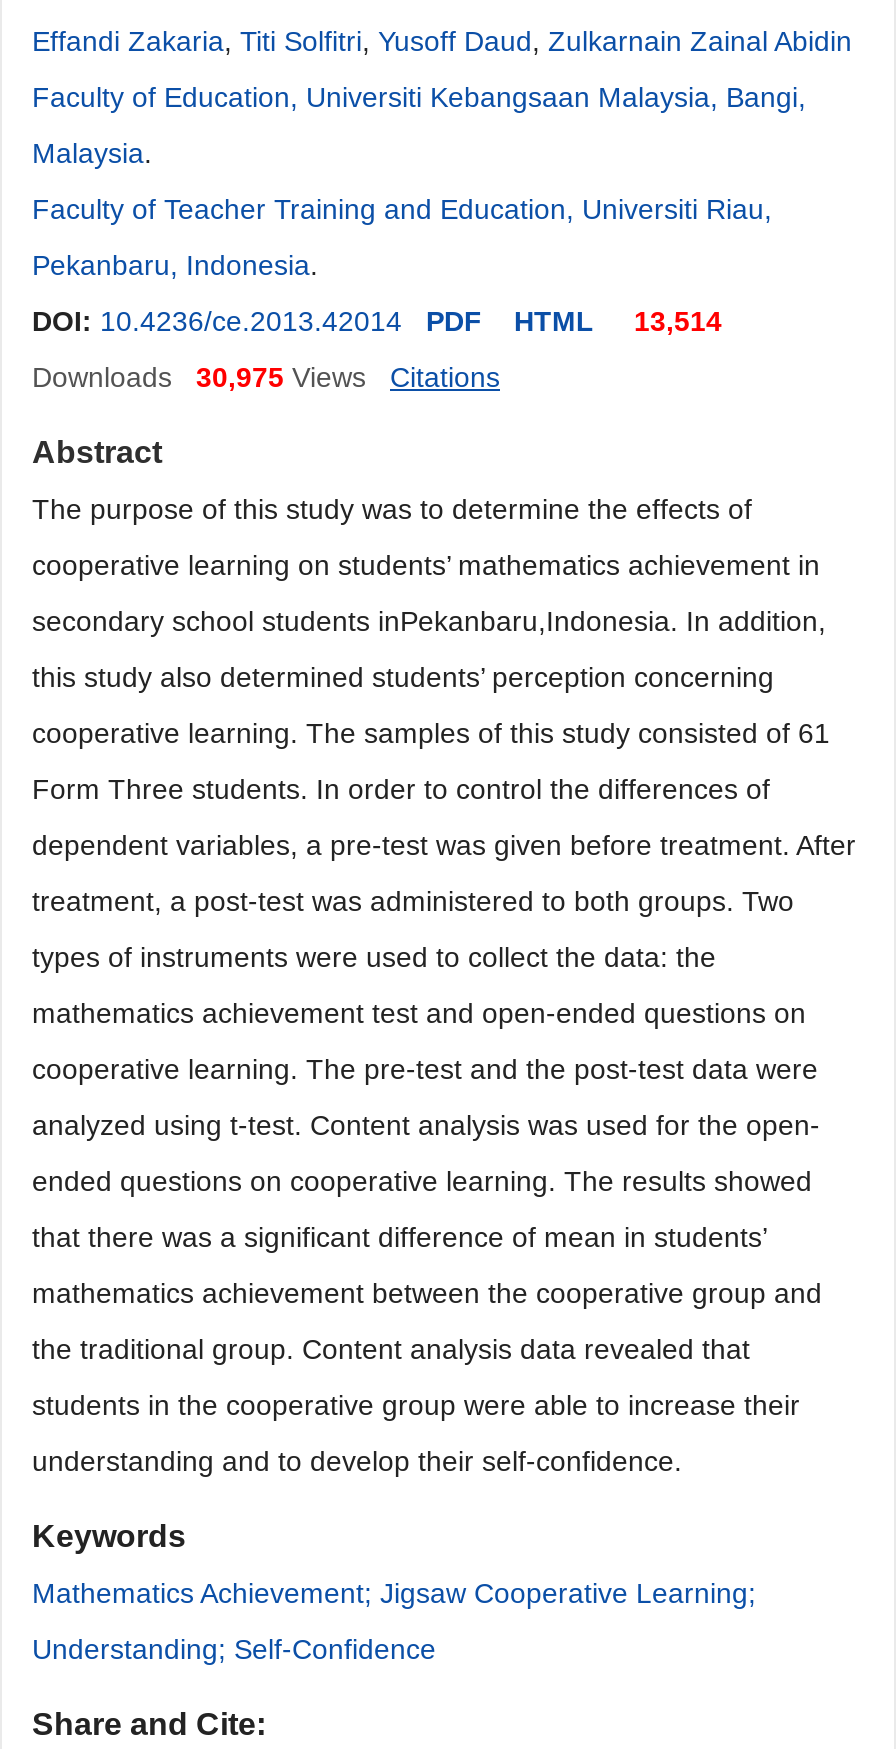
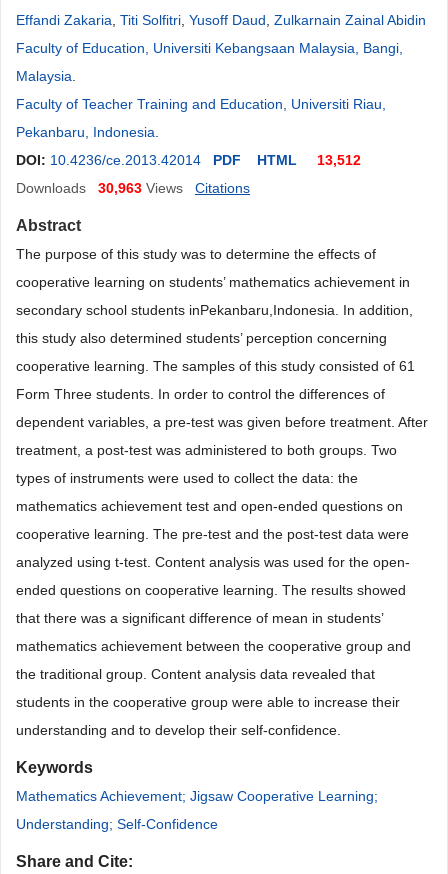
[32,305,722,337] DOI: 10.4236/ce.2013.42014 PDF HTML 13,514 -> [16,152,361,168] DOI: 10.4236/ce.2013.42014 PDF HTML 13,512
[32,361,366,393] Downloads 30,975 Views -> [16,180,183,196] Downloads 30,963 Views

